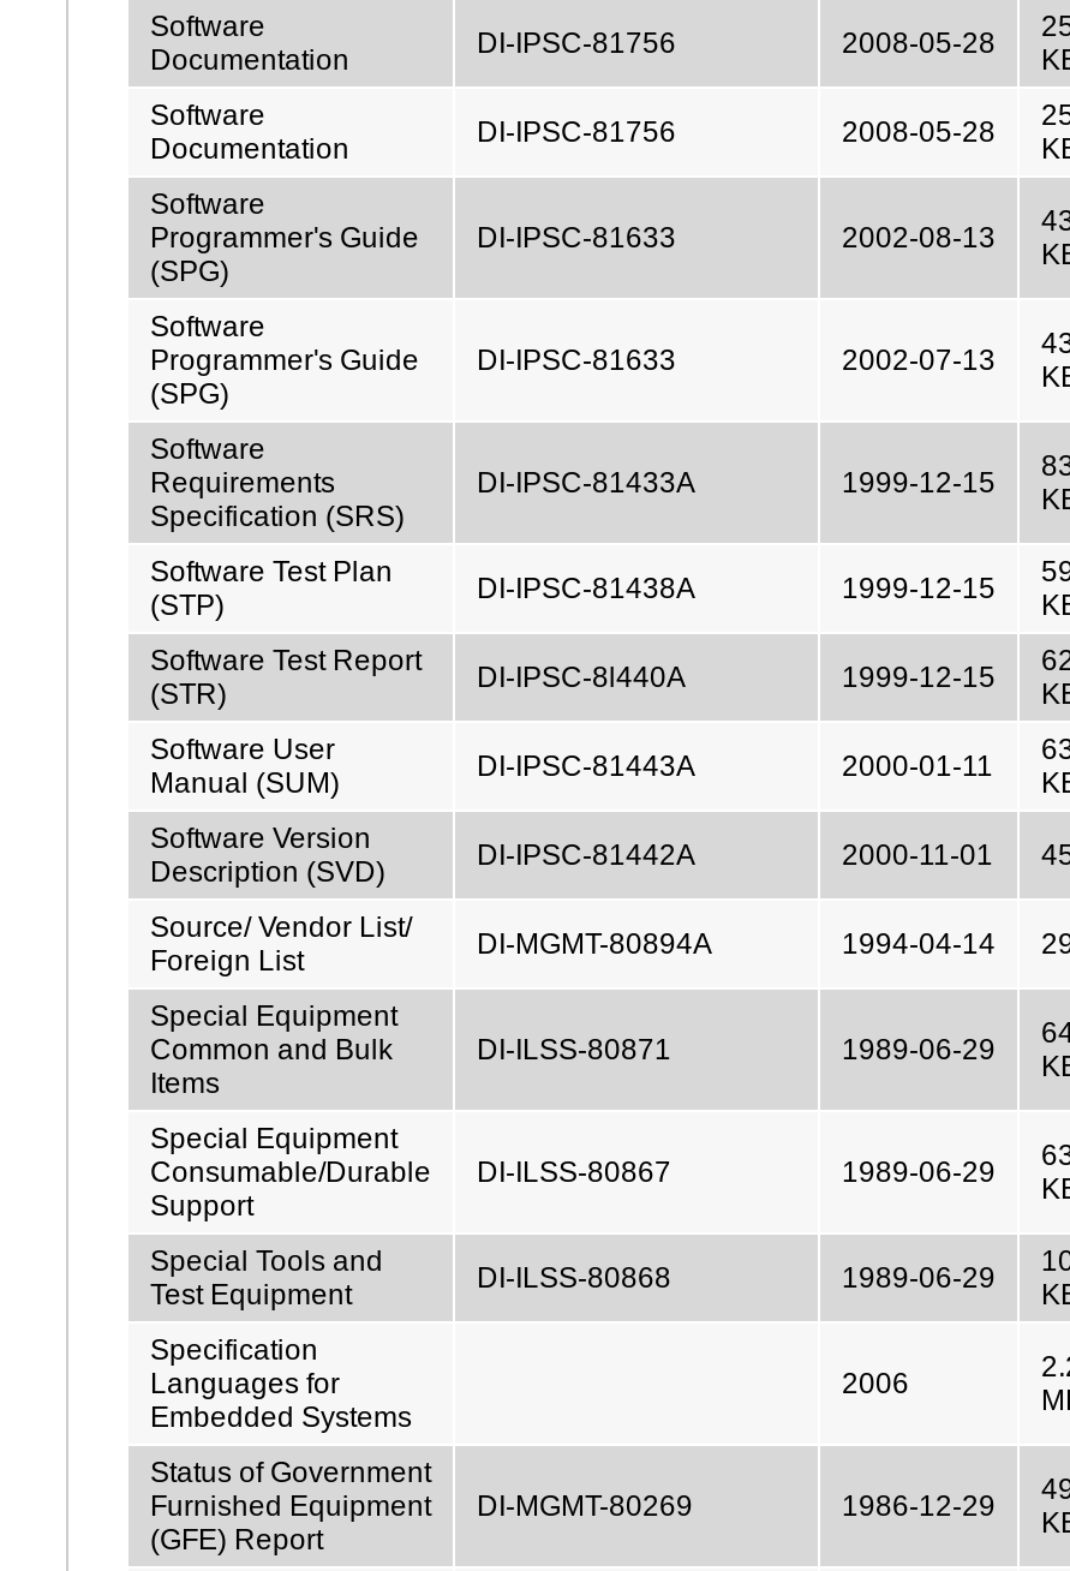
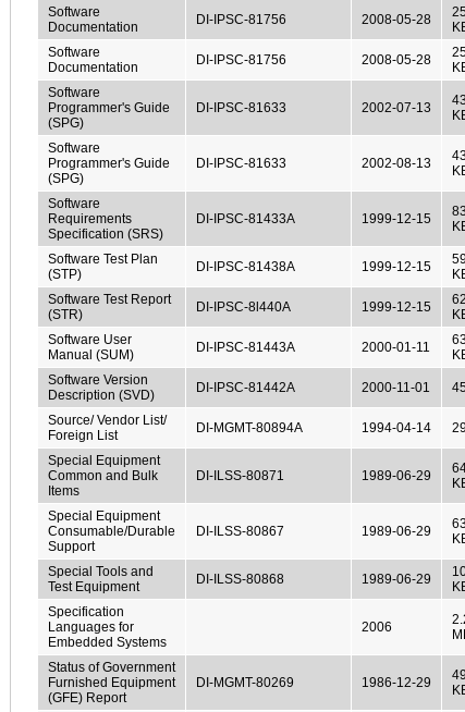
[842,222,996,255] 2002-08-13 -> [362,100,431,116] 2002-07-13
[842,344,996,378] 2002-07-13 -> [362,156,431,171] 2002-08-13

